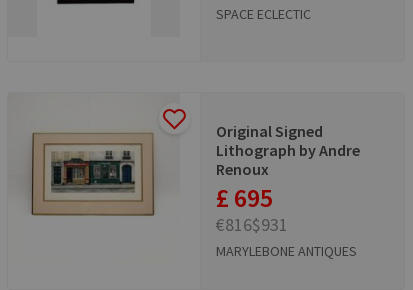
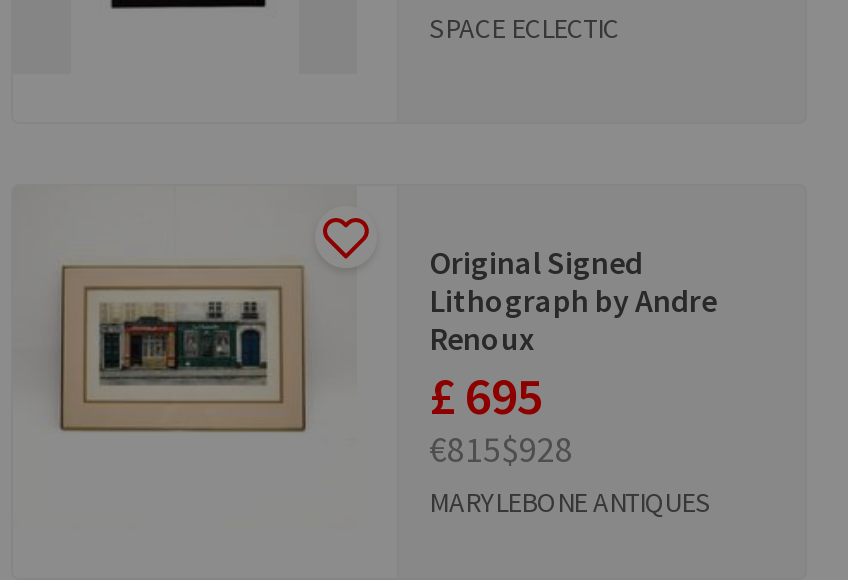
[216,213,288,236] €816$931 -> [429,426,573,472] €815$928

